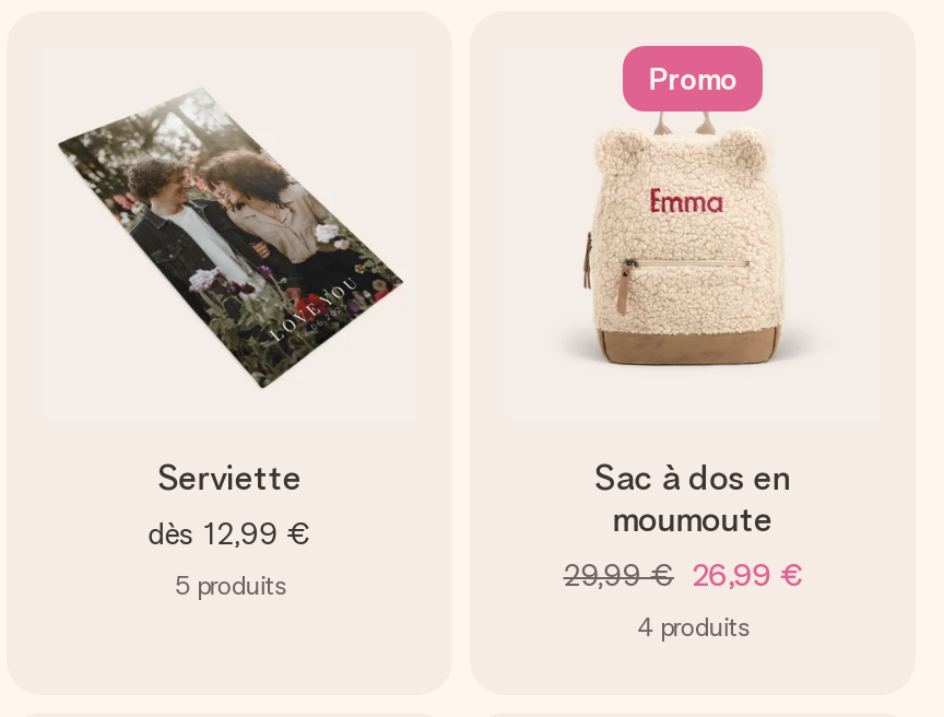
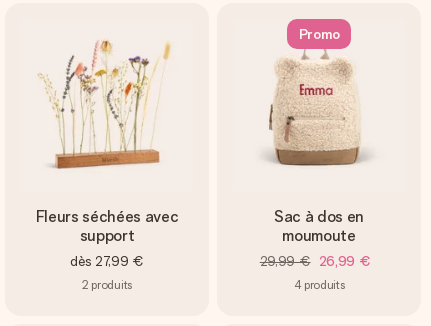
[57,94,404,551] [image] | Serviette | dès 12,99 € -> [29,39,186,269] [image] | Fleurs séchées avec | support | dès 27,99 €
[174,568,285,601] 5 produits -> [82,277,132,292] 2 produits

